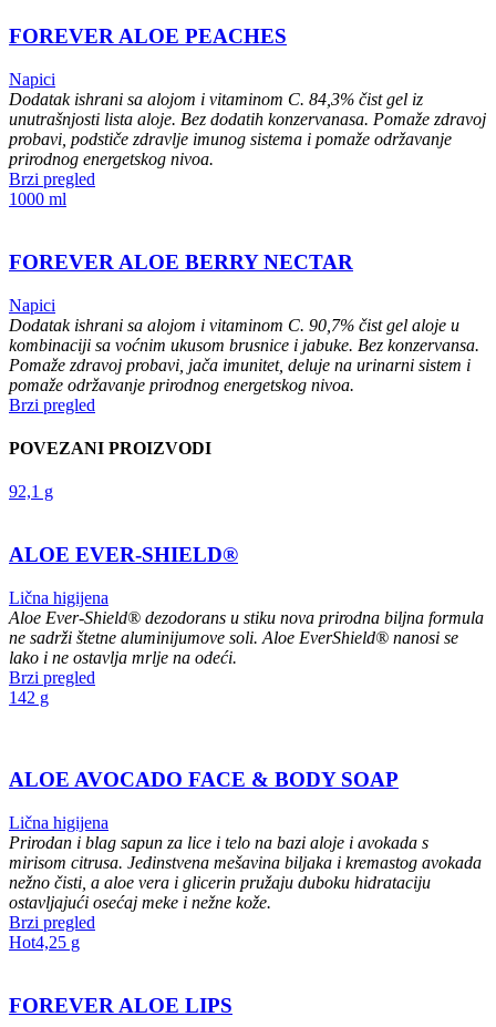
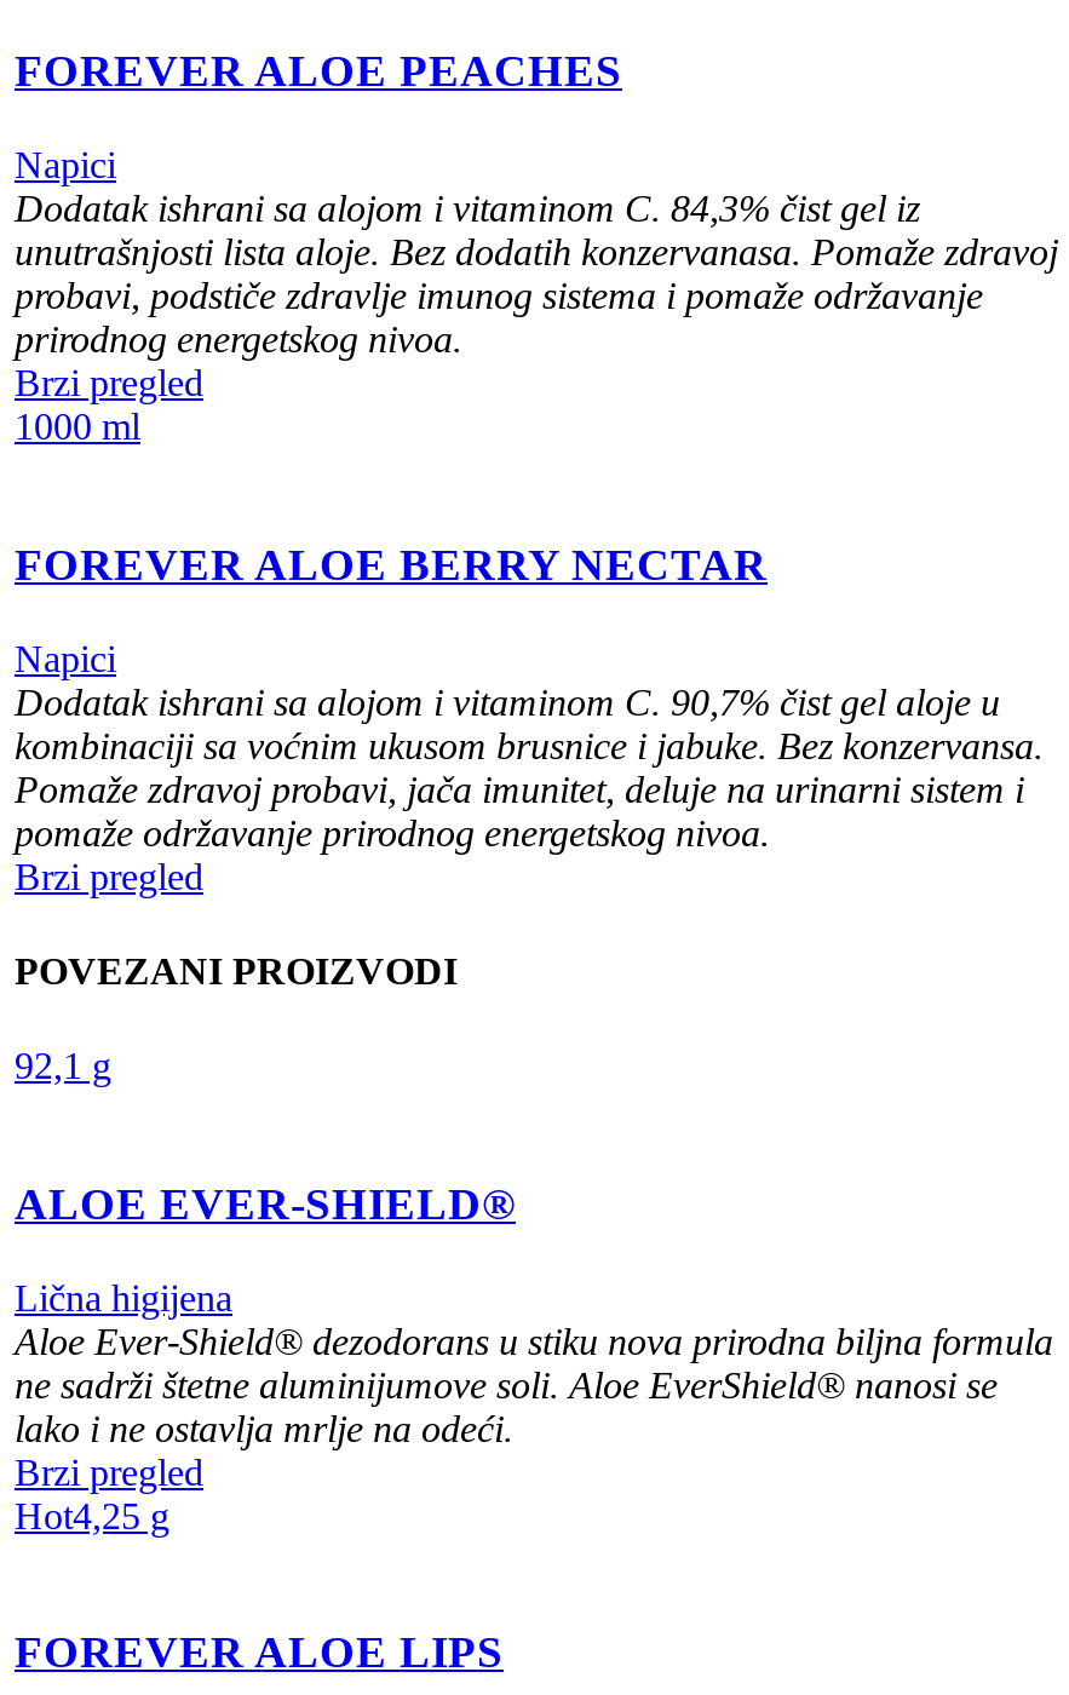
[9,687,49,706] 142 g -> none
[9,768,482,932] ALOE AVOCADO FACE & BODY SOAP | Lična higijena | Prirodan i blag sapun za lice i telo na bazi aloje i avokada s | mirisom citrusa. Jedinstvena mešavina biljaka i kremastog avokada | nežno čisti, a aloe vera i glicerin pružaju duboku hidrataciju | ostavljajući osećaj meke i nežne kože. | Brzi pregled -> none

